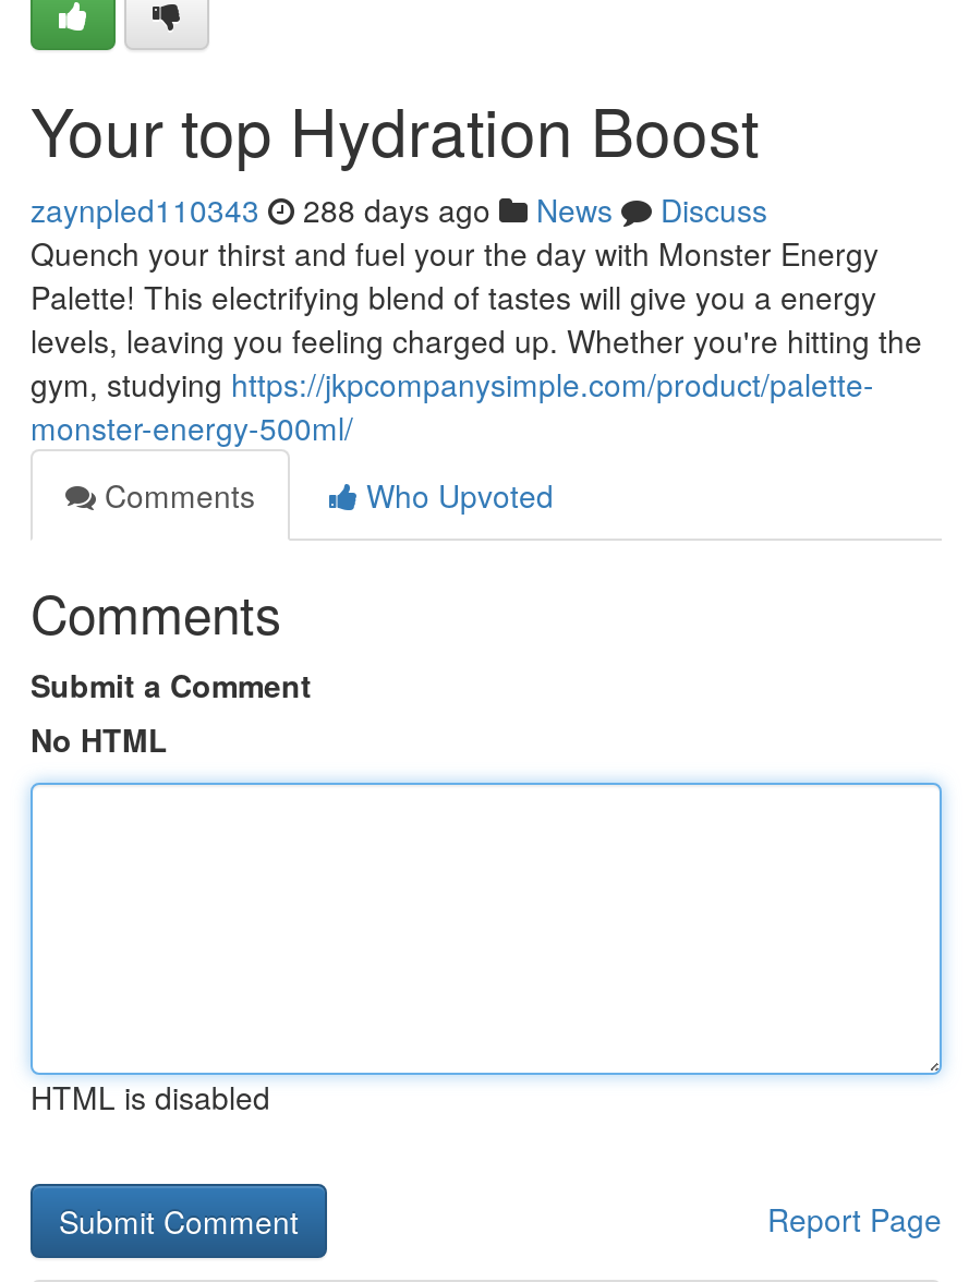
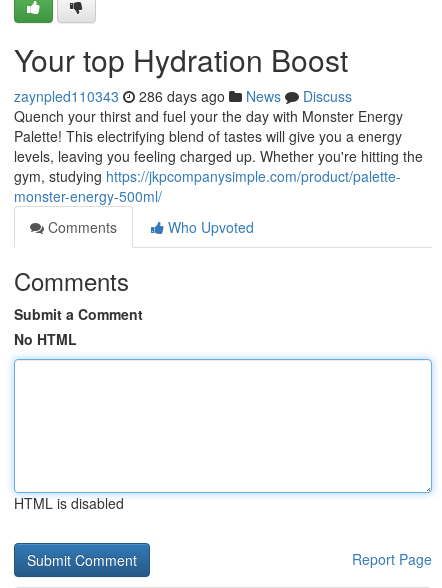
[31,188,767,231] zaynpled110343 288 days ago News Discuss -> [14,86,352,106] zaynpled110343 286 days ago News Discuss

